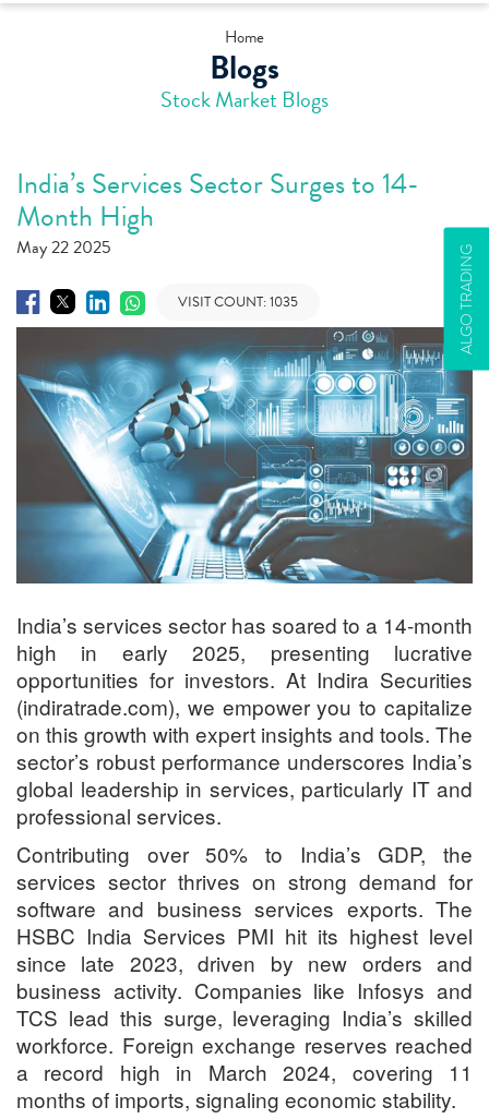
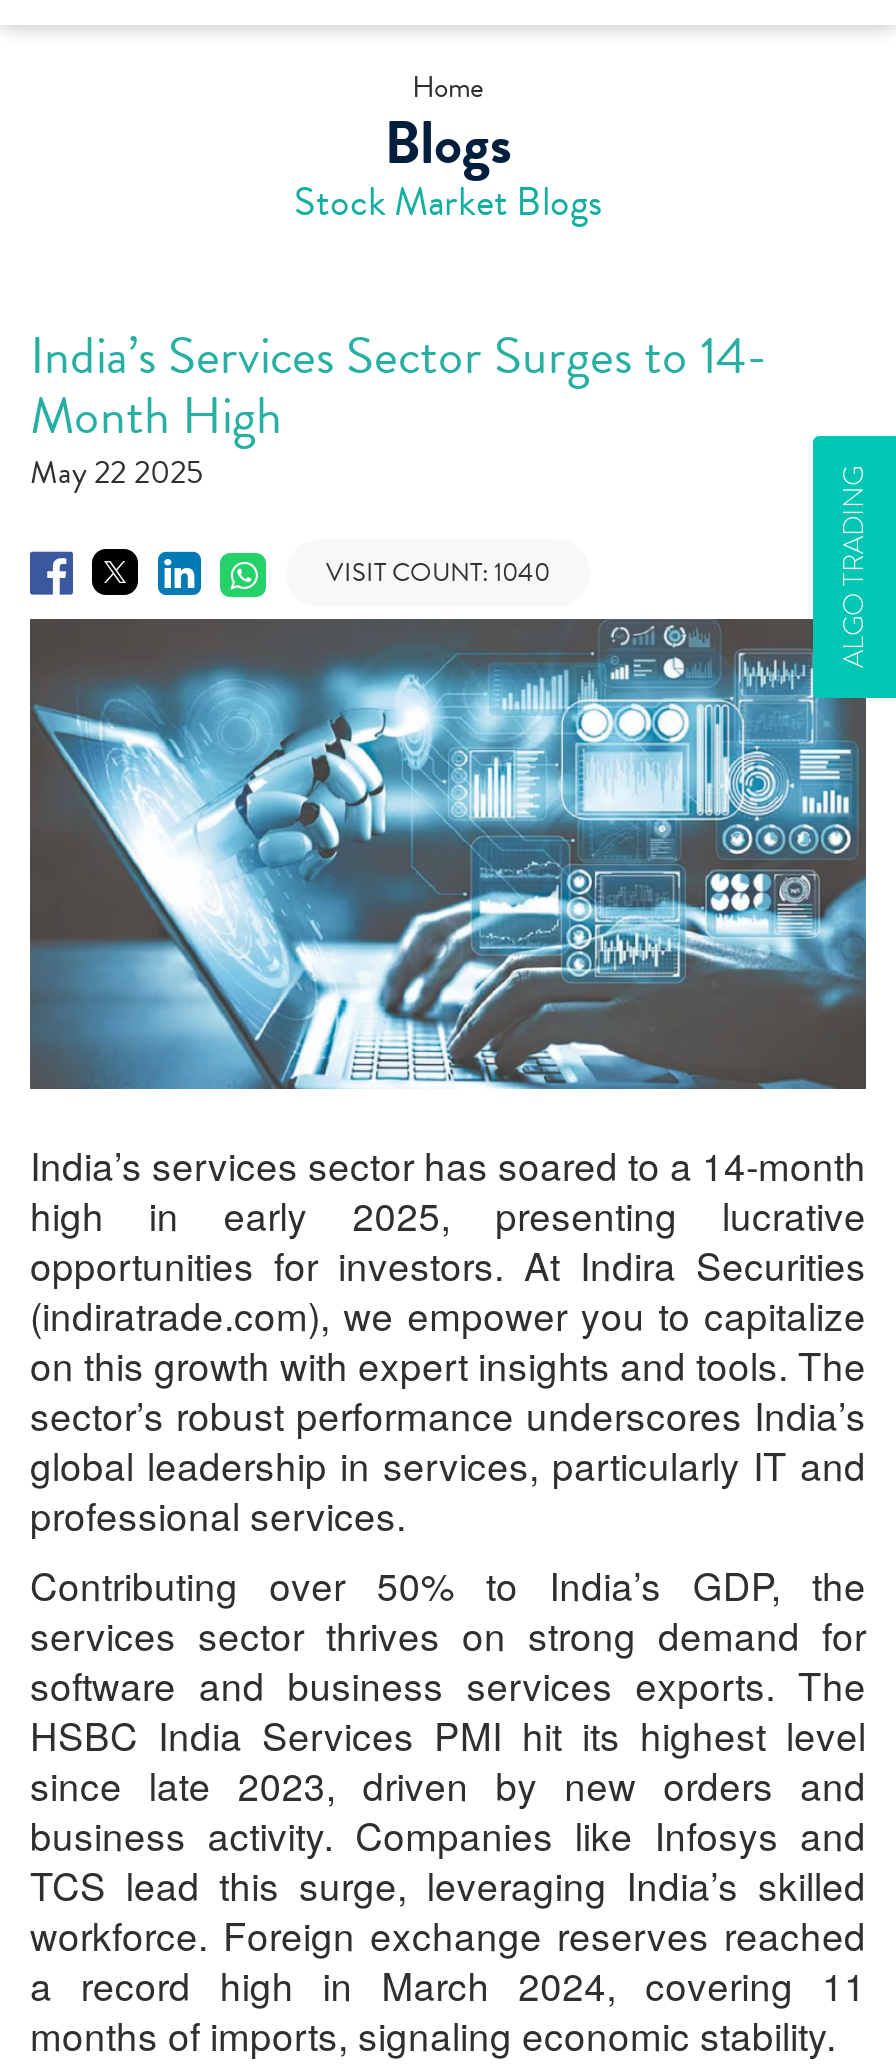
[178,291,298,313] VISIT COUNT: 1035 -> [326,553,550,593] VISIT COUNT: 1040

